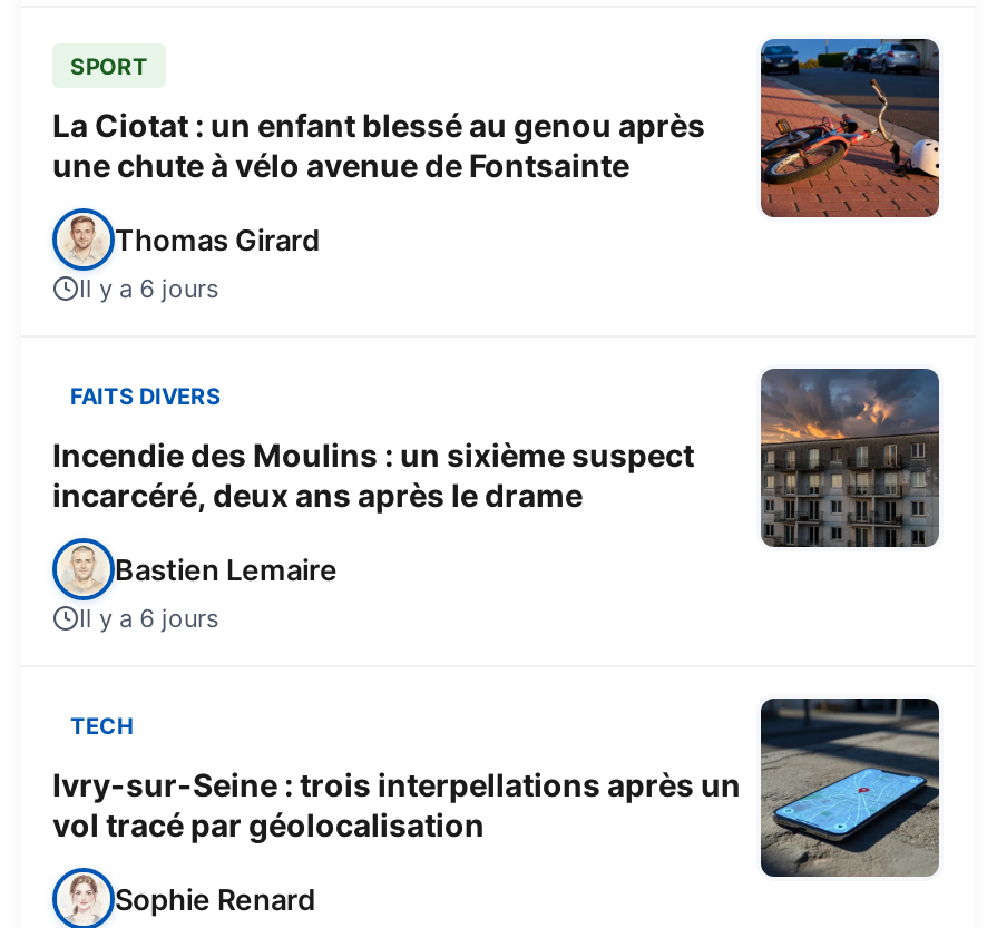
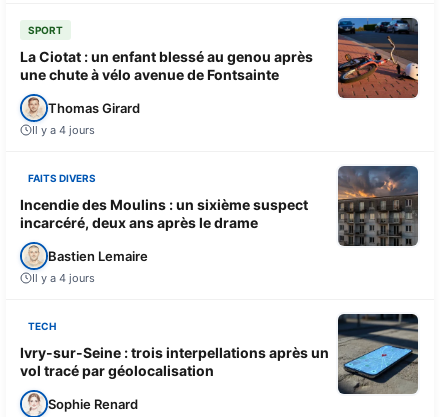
[79,272,219,303] Il y a 6 jours -> [32,123,95,137] Il y a 4 jours
[79,602,219,633] Il y a 6 jours -> [32,271,95,285] Il y a 4 jours

